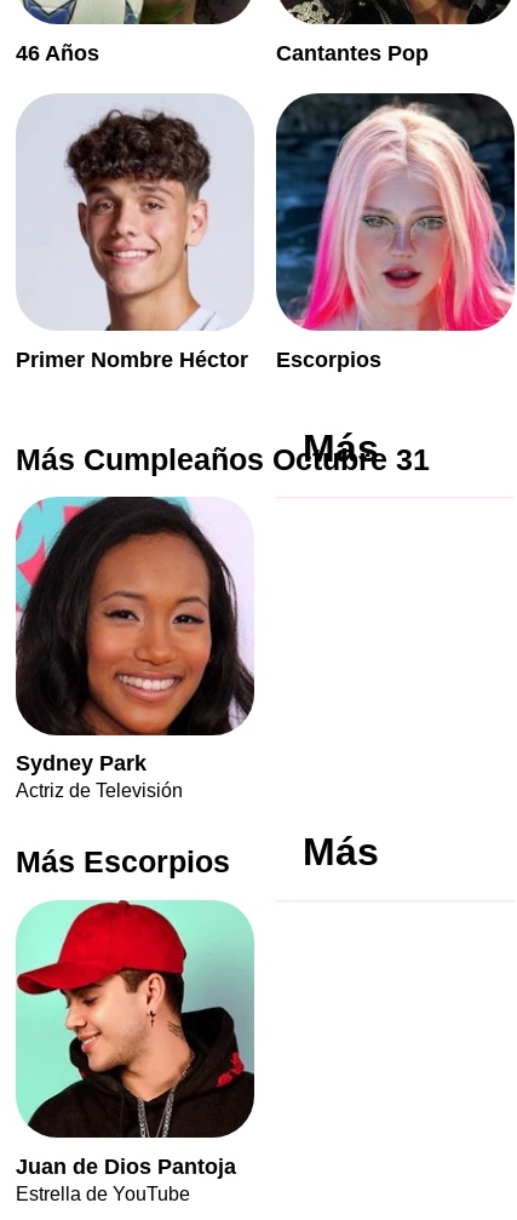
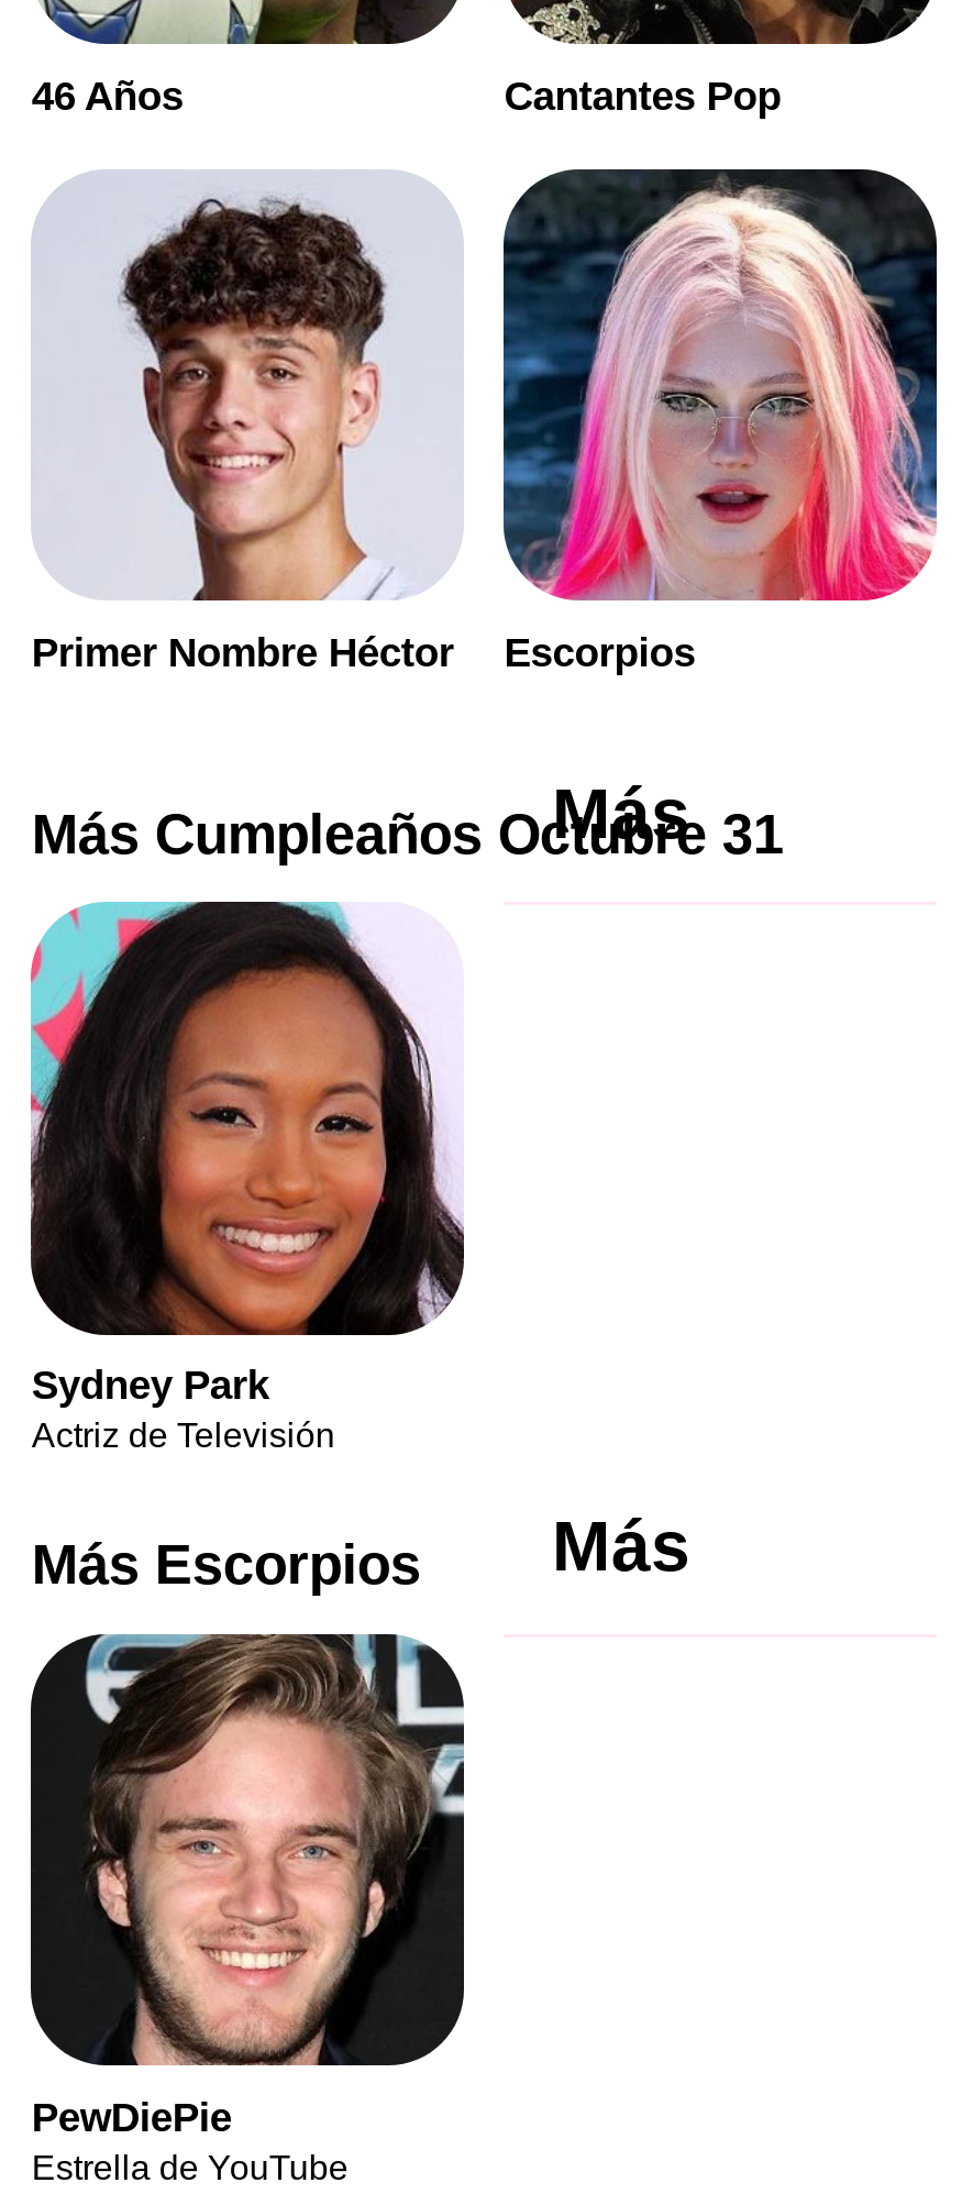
[16,900,255,1179] [image] | Juan de Dios Pantoja -> [29,1632,466,2140] [image] | PewDiePie

